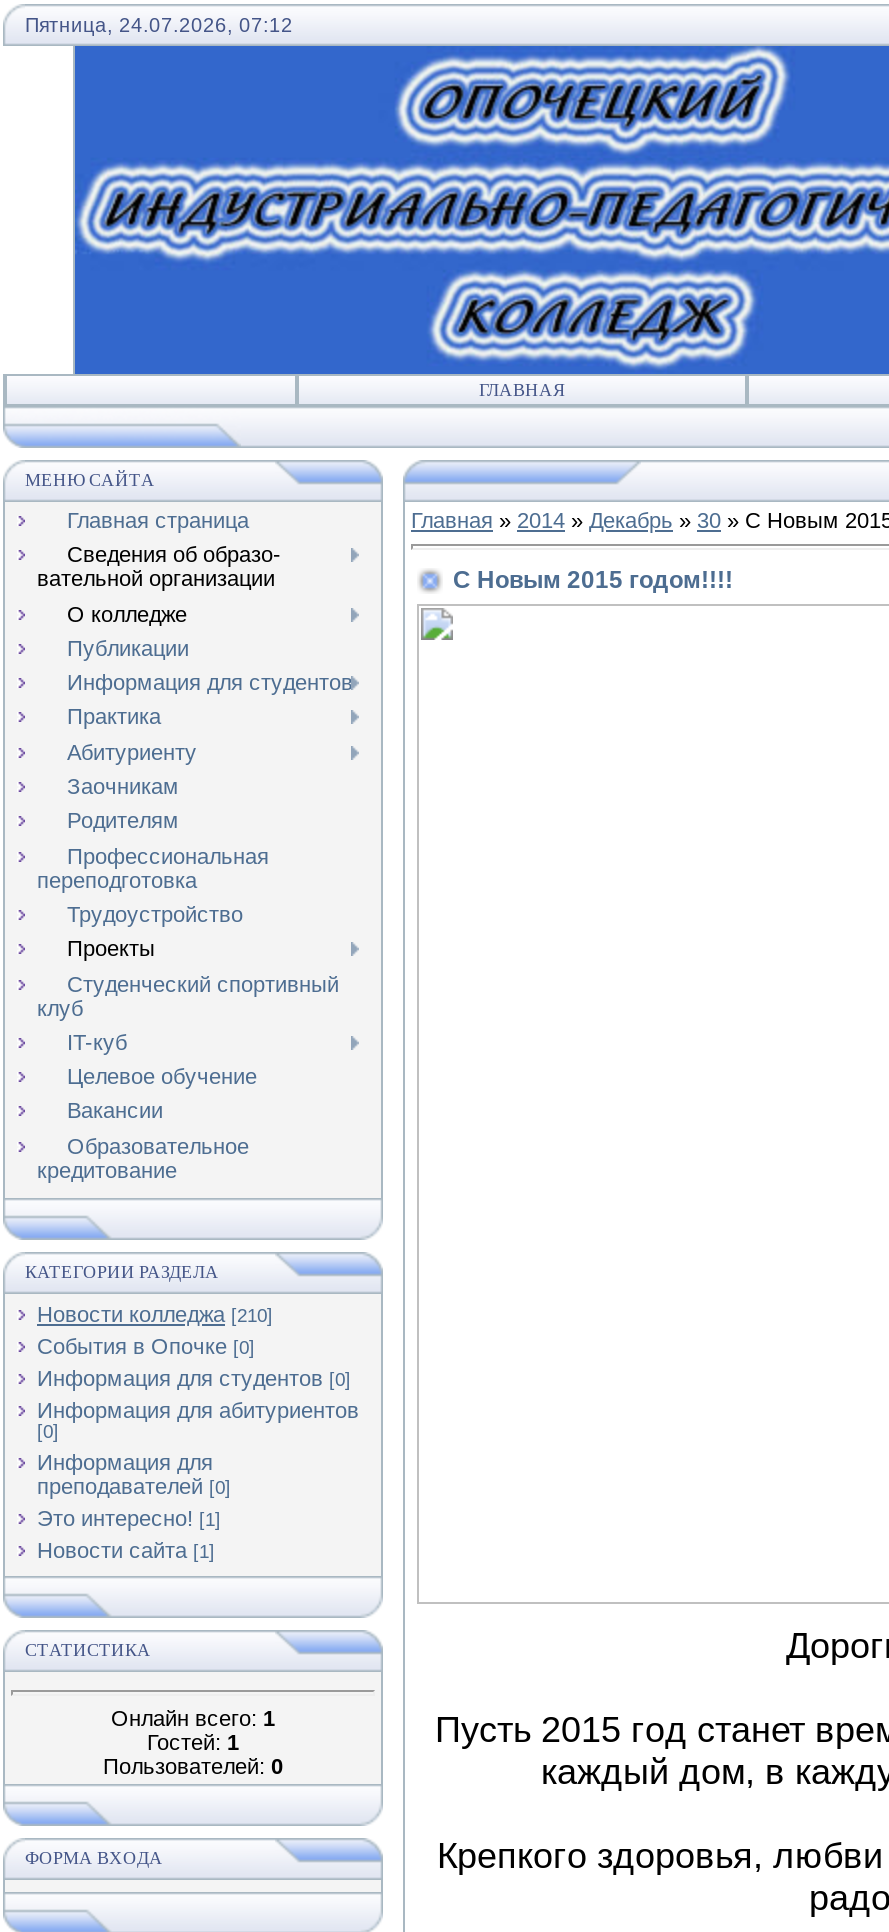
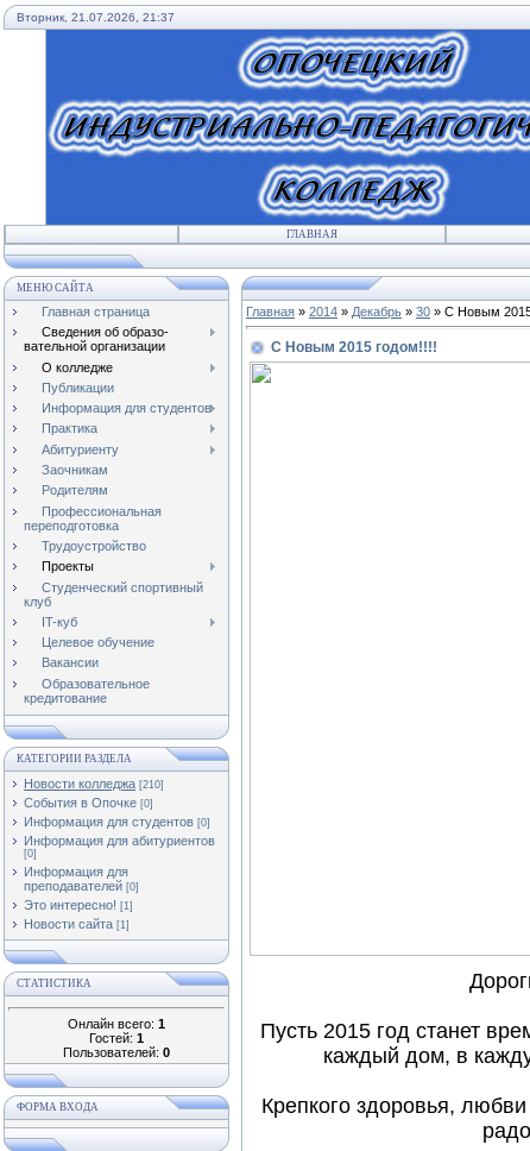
[25,14,293,36] Пятница, 24.07.2026, 07:12 -> [17,11,175,24] Вторник, 21.07.2026, 21:37

